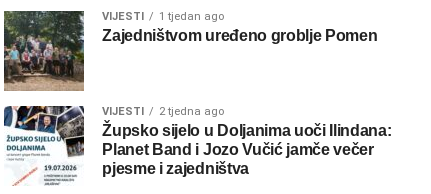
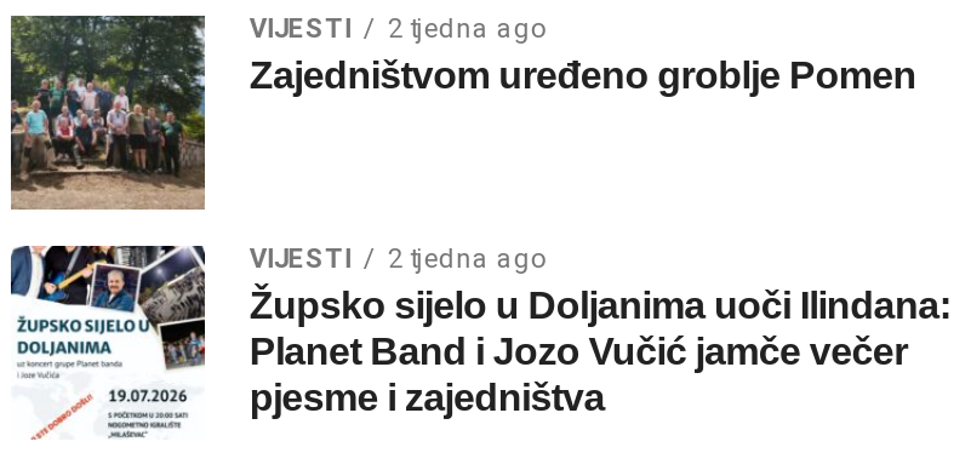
[102,10,224,23] VIJESTI 1 tjedan ago -> [249,13,545,45] VIJESTI 2 tjedna ago

